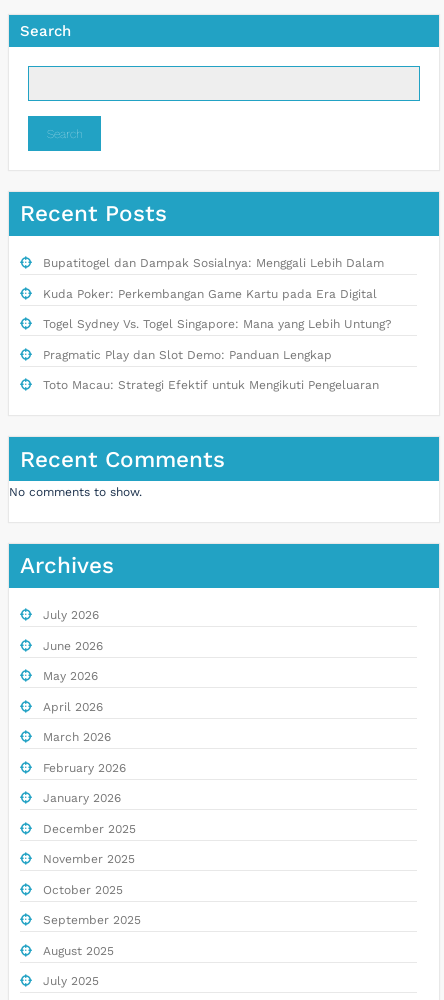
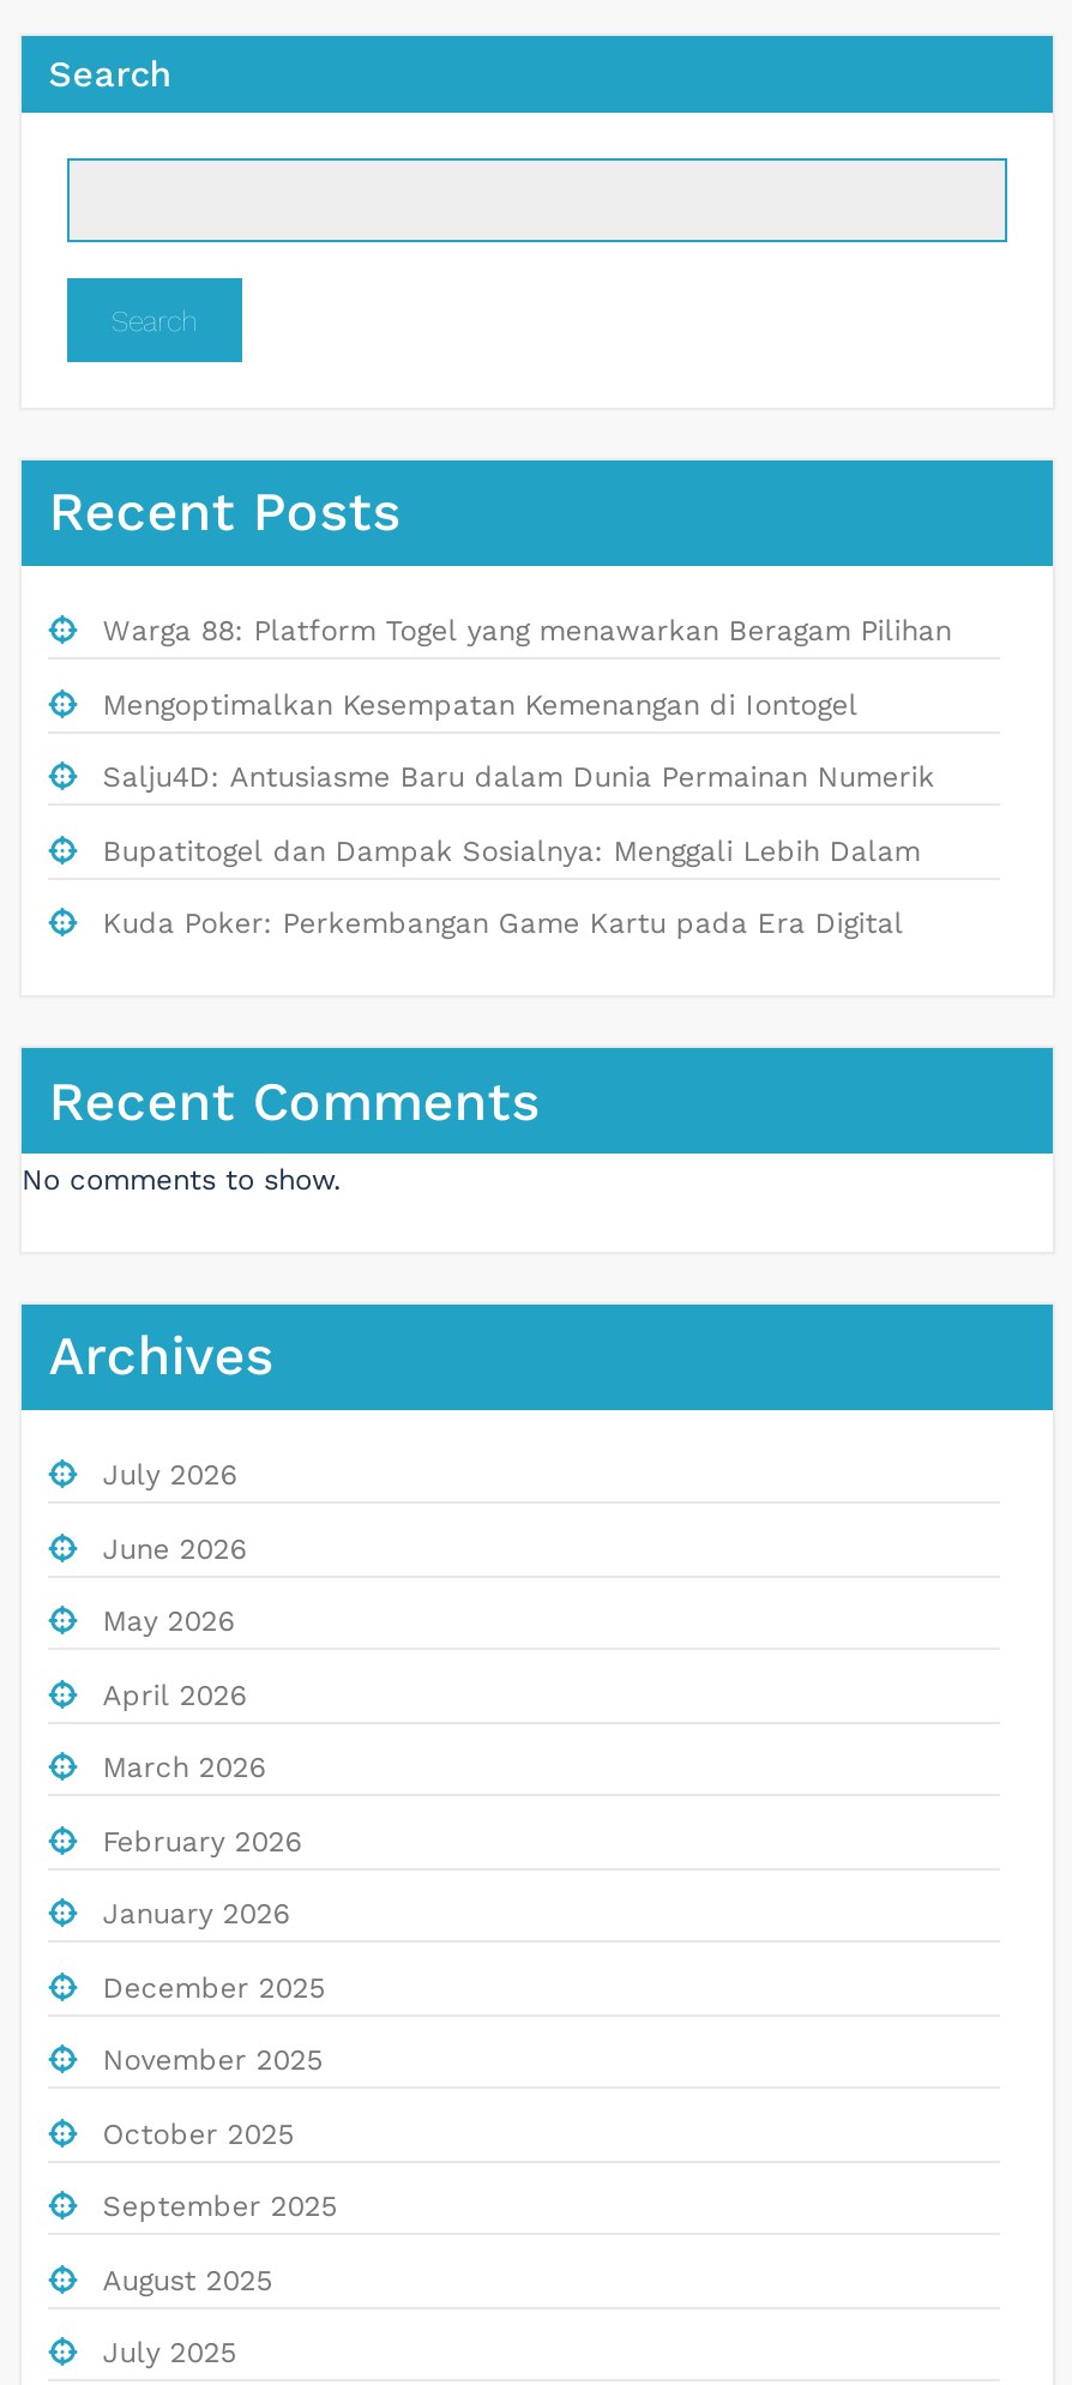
none -> [103,614,952,794] Warga 88: Platform Togel yang menawarkan Beragam Pilihan | Mengoptimalkan Kesempatan Kemenangan di Iontogel | Salju4D: Antusiasme Baru dalam Dunia Permainan Numerik
moved [43,256,384,301] -> [103,834,920,941]: Bupatitogel dan Dampak Sosialnya: Menggali Lebih Dalam | Kuda Poker: Perkembangan Game Kartu pada Era Digital
[43,317,392,392] Togel Sydney Vs. Togel Singapore: Mana yang Lebih Untung? | Pragmatic Play dan Slot Demo: Panduan Lengkap | Toto Macau: Strategi Efektif untuk Mengikuti Pengeluaran -> none

